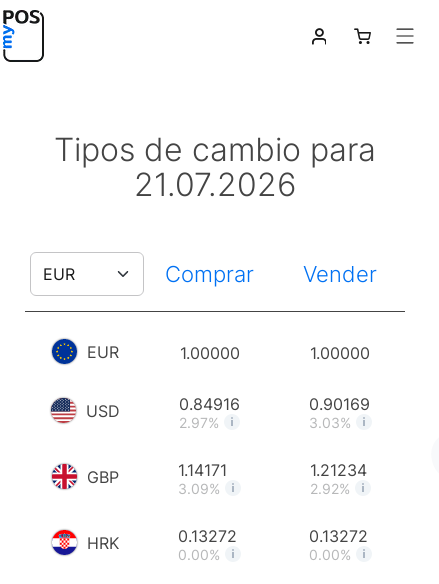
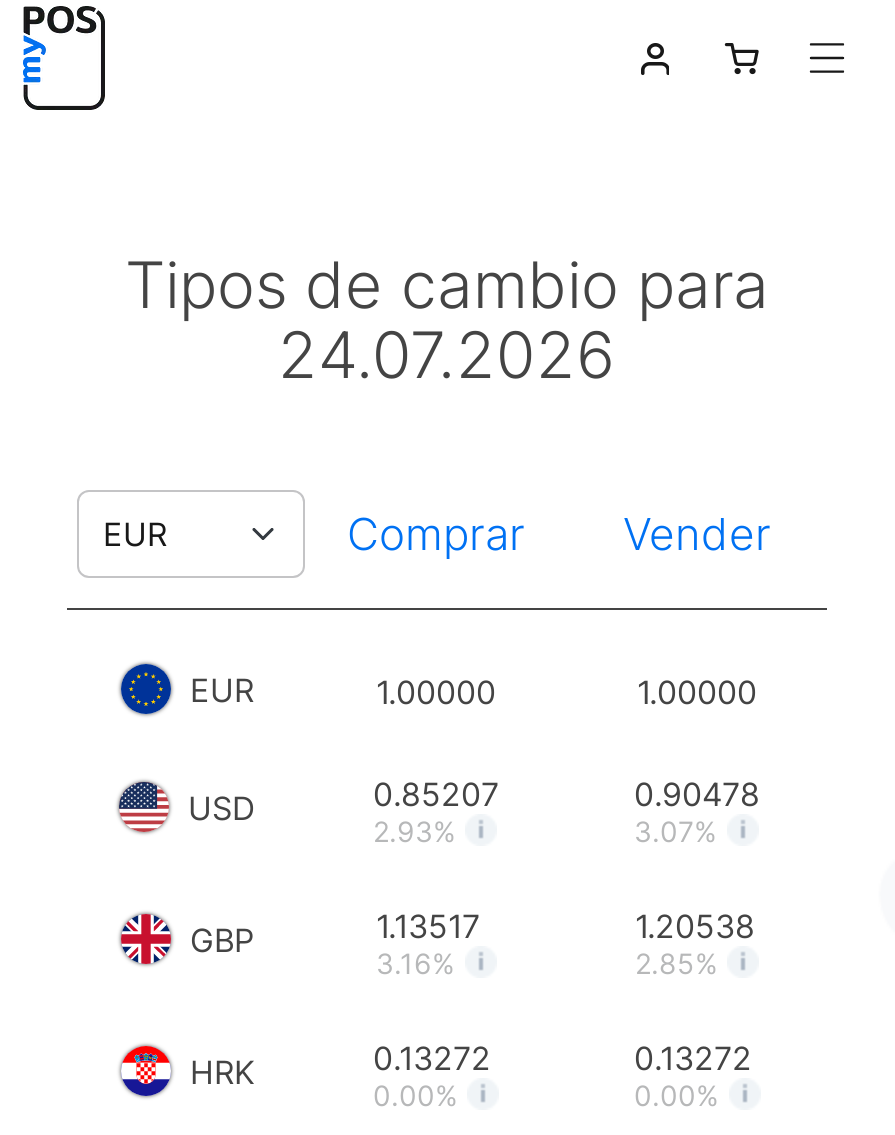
[133,165,296,204] 21.07.2026 -> [278,316,616,394] 24.07.2026
[179,394,240,414] 0.84916 -> [373,774,499,814] 0.85207
[308,394,369,414] 0.90169 -> [634,774,760,814] 0.90478
[179,414,219,431] 2.97% -> [373,814,455,848] 2.93%
[308,414,350,431] 3.03% -> [634,814,716,848] 3.07%
[178,460,227,480] 1.14171 -> [376,906,480,946] 1.13517
[309,460,366,480] 1.21234 -> [635,906,755,946] 1.20538
[178,480,220,497] 3.09% -> [376,946,454,980] 3.16%
[309,480,349,497] 2.92% -> [635,946,717,980] 2.85%

